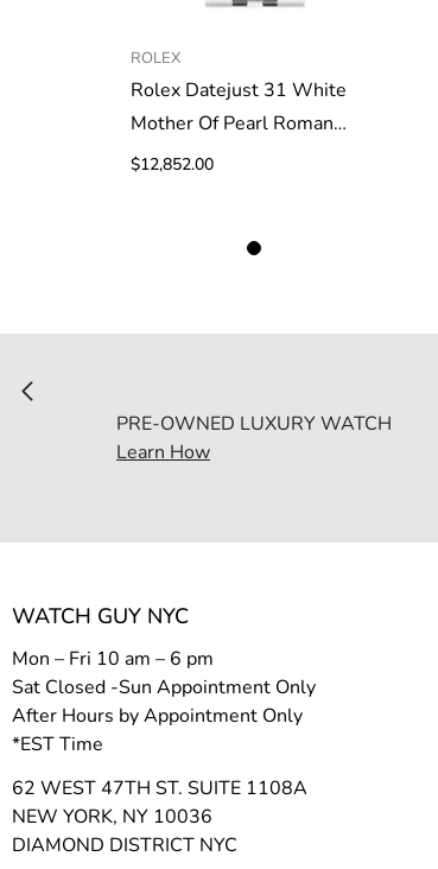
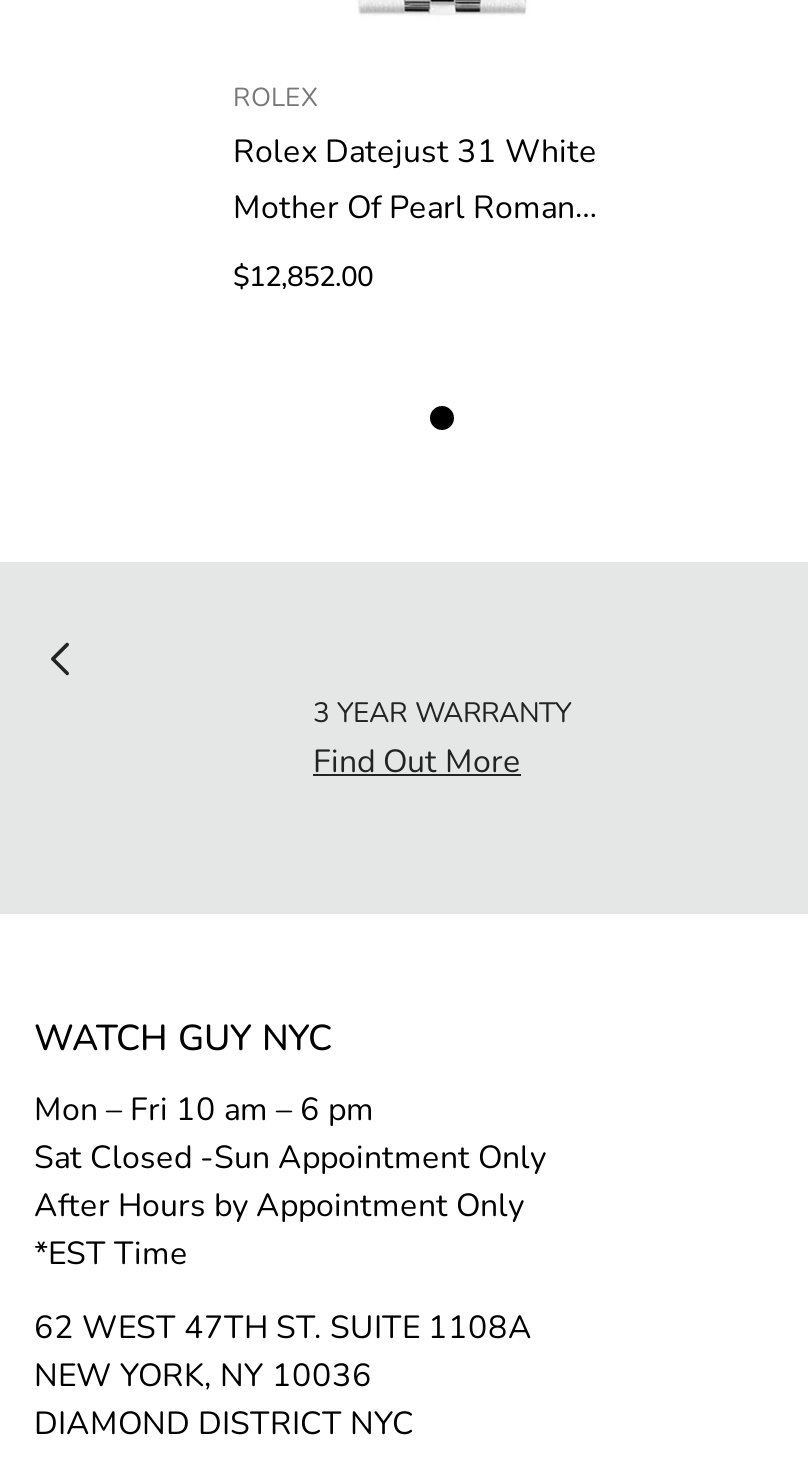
[116,410,392,465] PRE-OWNED LUXURY WATCH | Learn How -> [313,693,571,783] 3 YEAR WARRANTY | Find Out More

